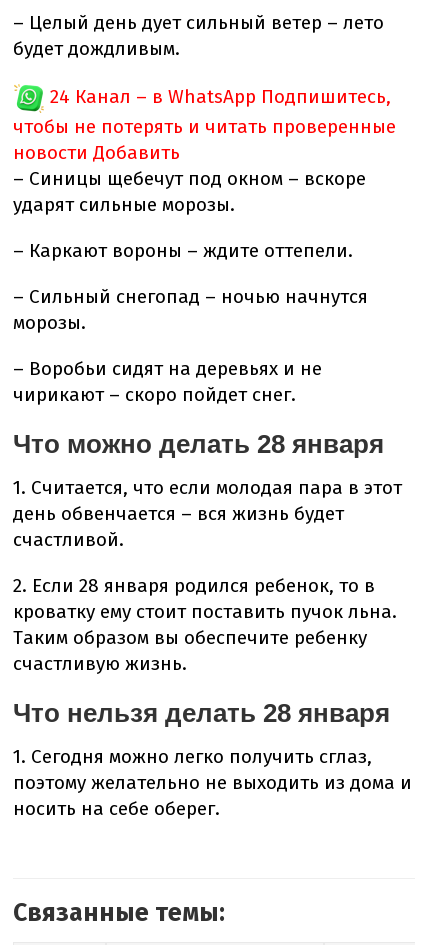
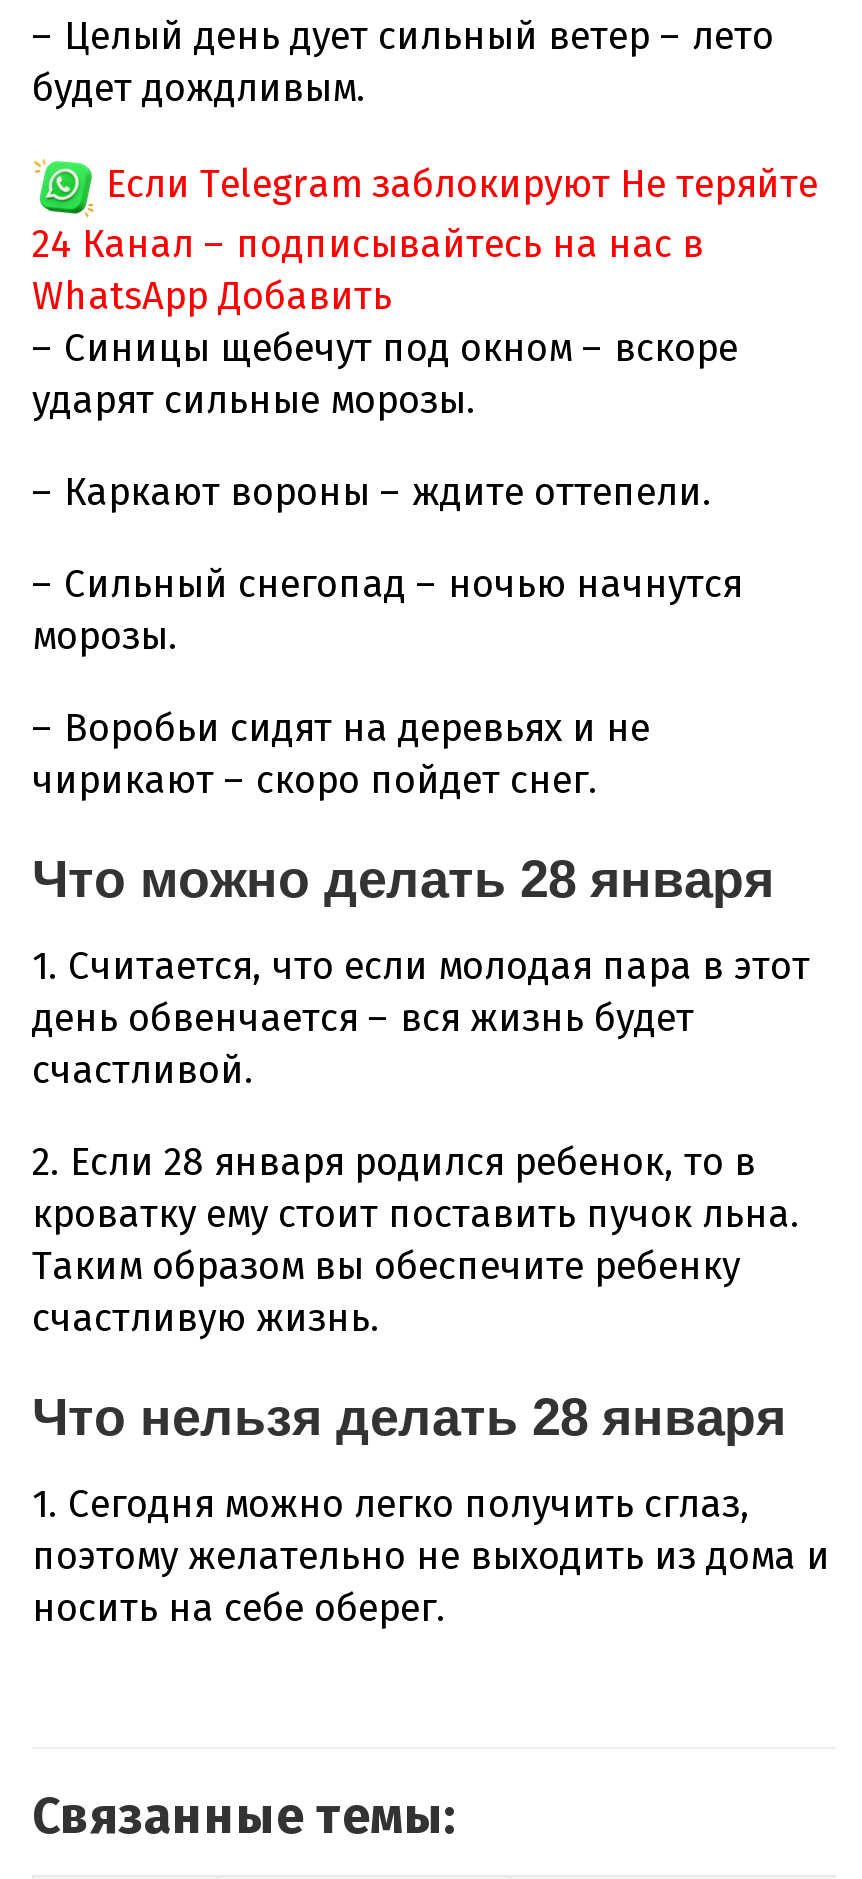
[13,85,396,164] 24 Канал – в WhatsApp Подпишитесь, | чтобы не потерять и читать проверенные | новости Добавить -> [32,160,818,318] Если Telegram заблокируют Не теряйте | 24 Канал – подписывайтесь на нас в | WhatsApp Добавить

